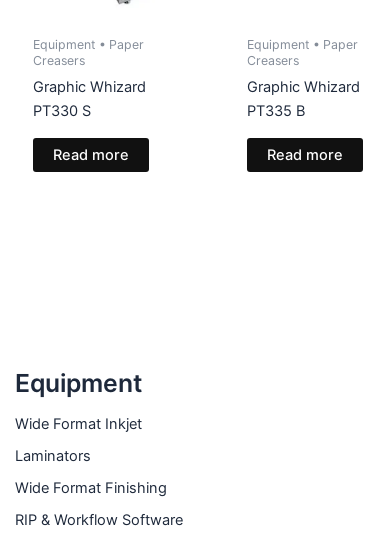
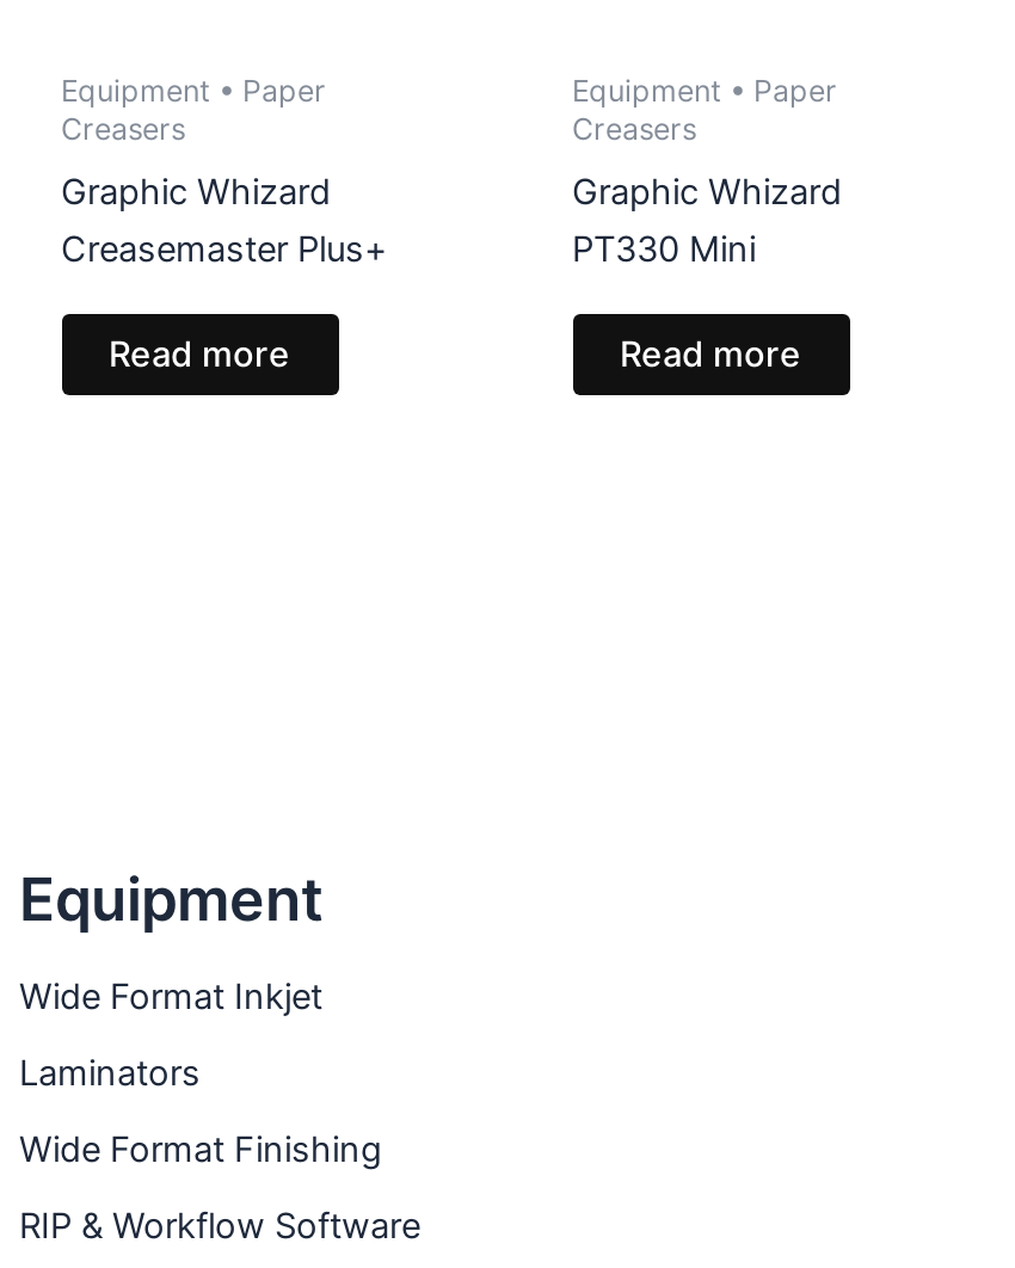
[32,102,90,120] PT330 S -> [61,229,388,272] Creasemaster Plus+
[246,102,304,120] PT335 B -> [572,229,756,272] PT330 Mini

